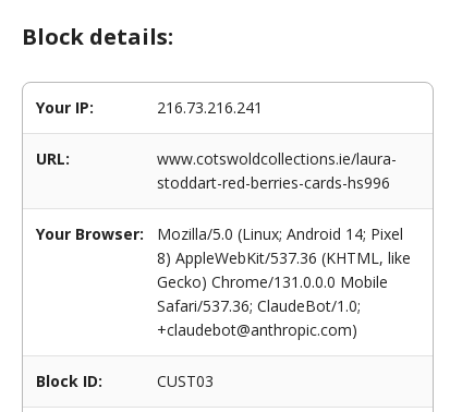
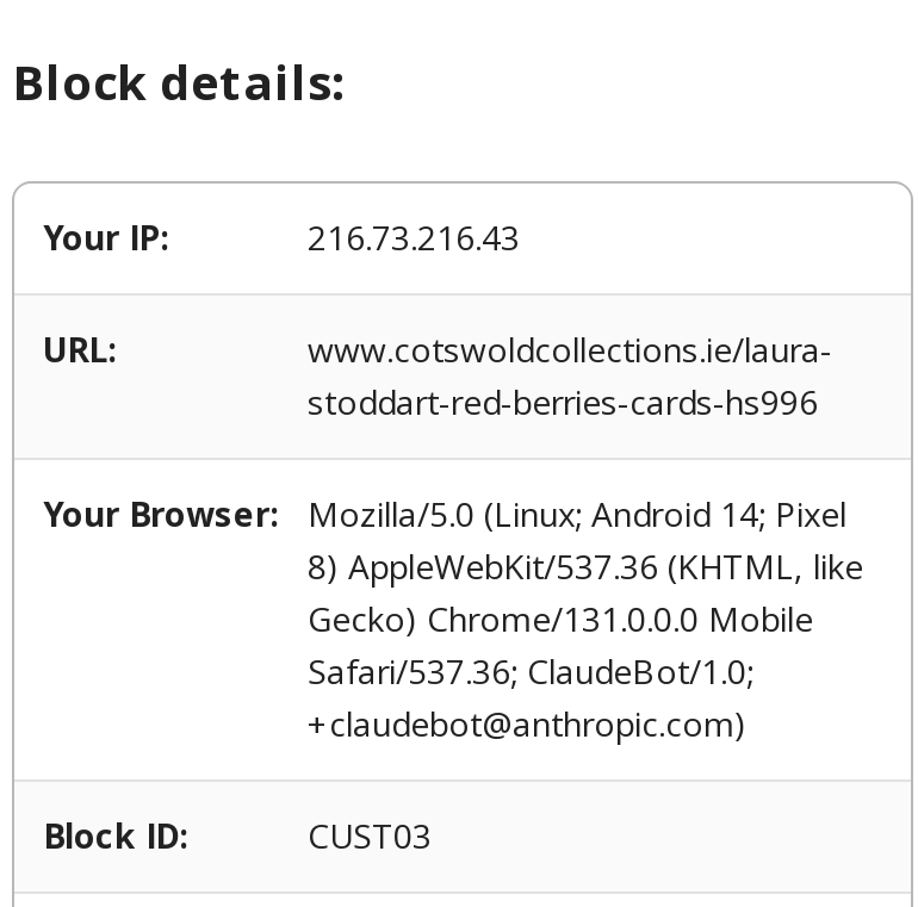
[157,97,263,118] 216.73.216.241 -> [308,215,520,260] 216.73.216.43

